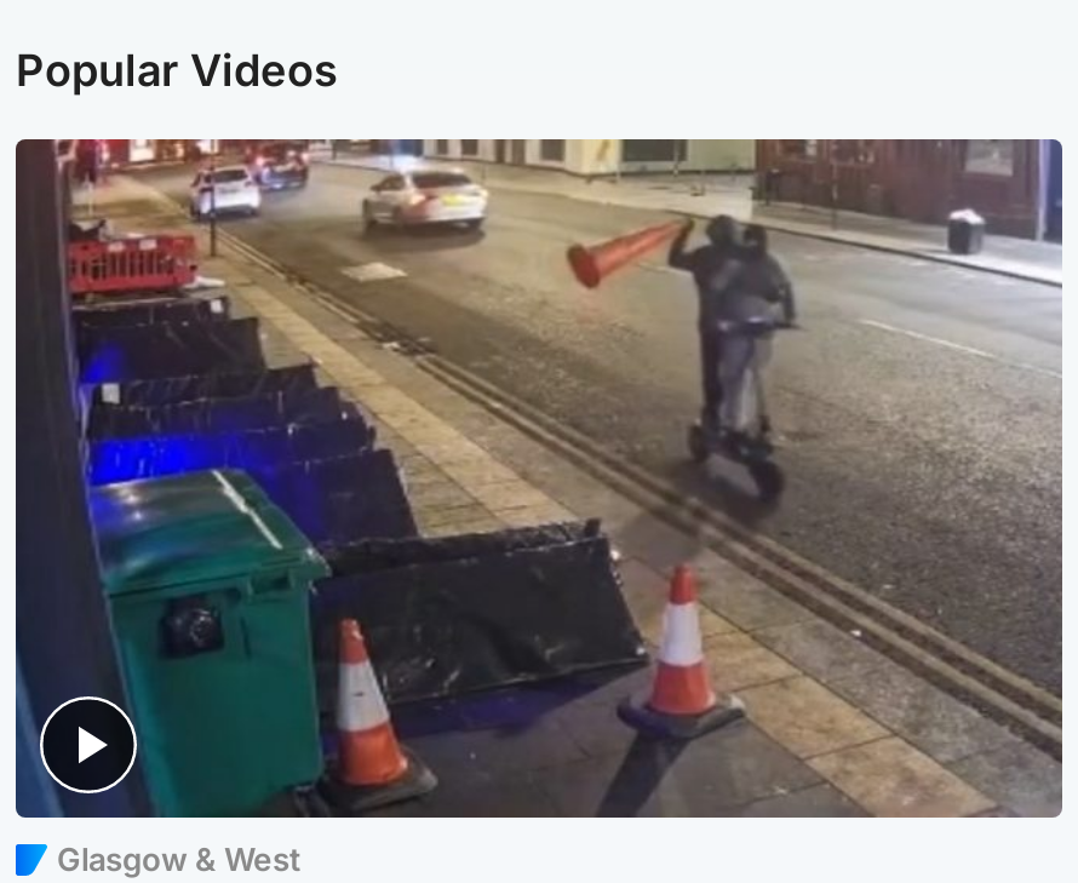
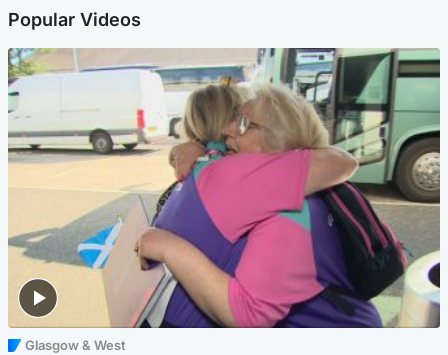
[13,137,1065,820] [image] -> [7,47,441,329] [image]

